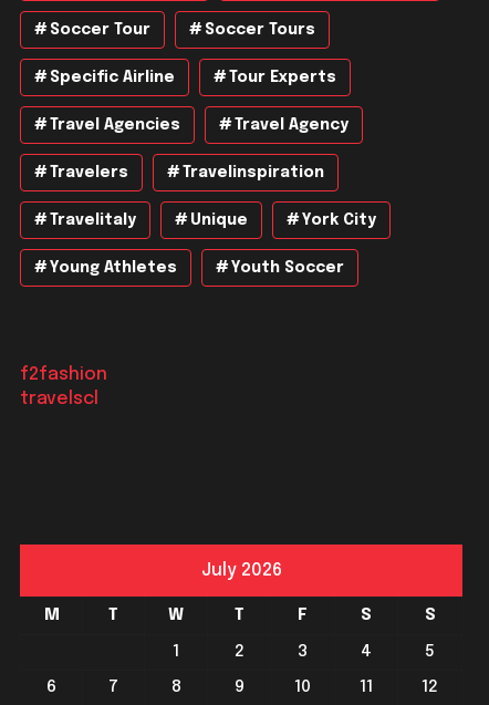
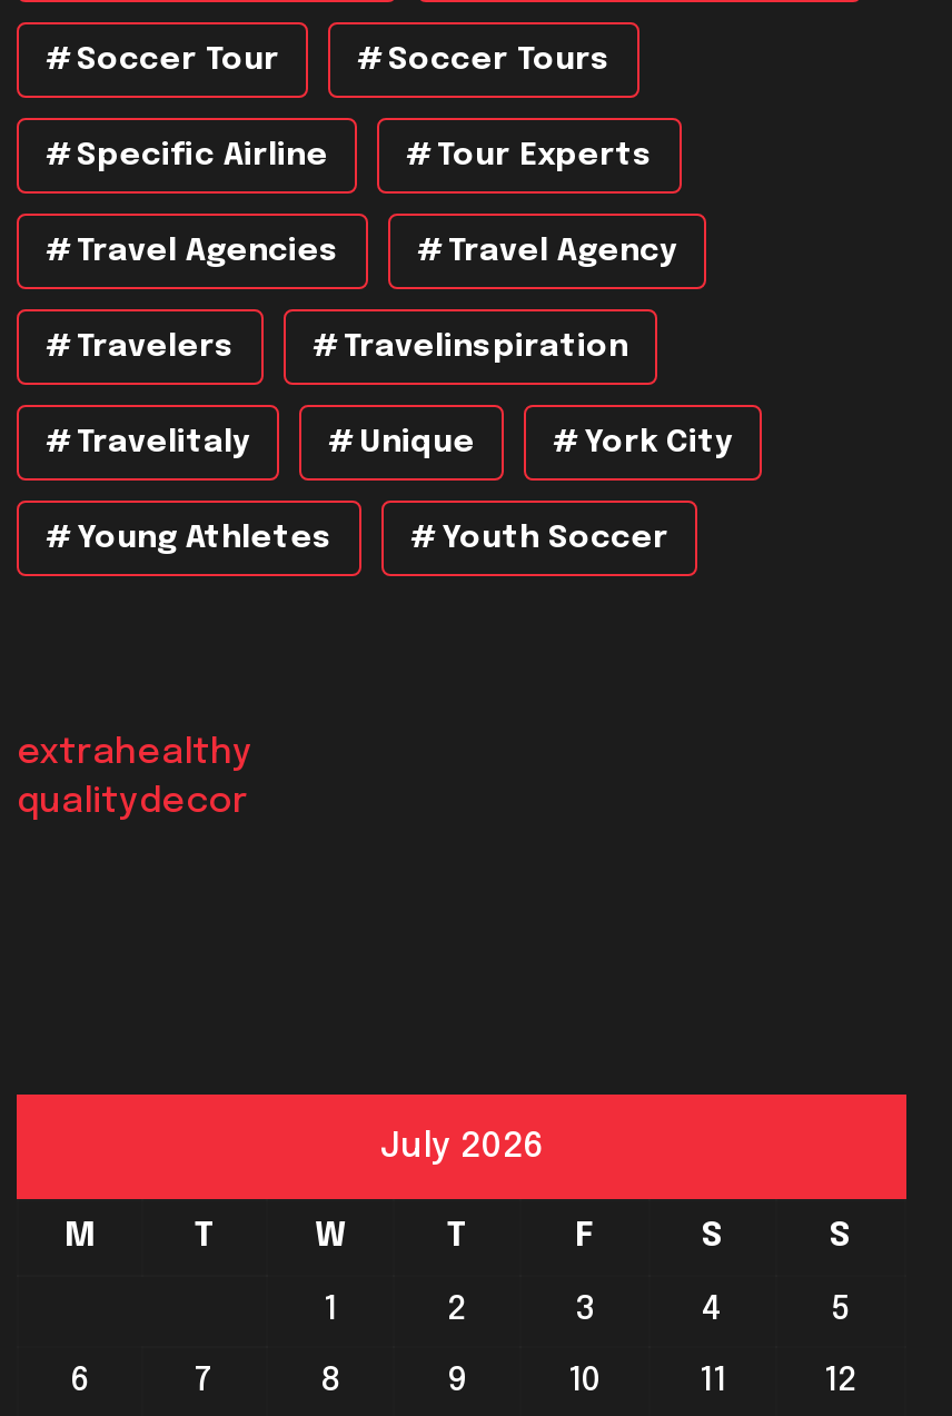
[20,365,107,408] f2fashion | travelscl -> [17,734,252,820] extrahealthy | qualitydecor

